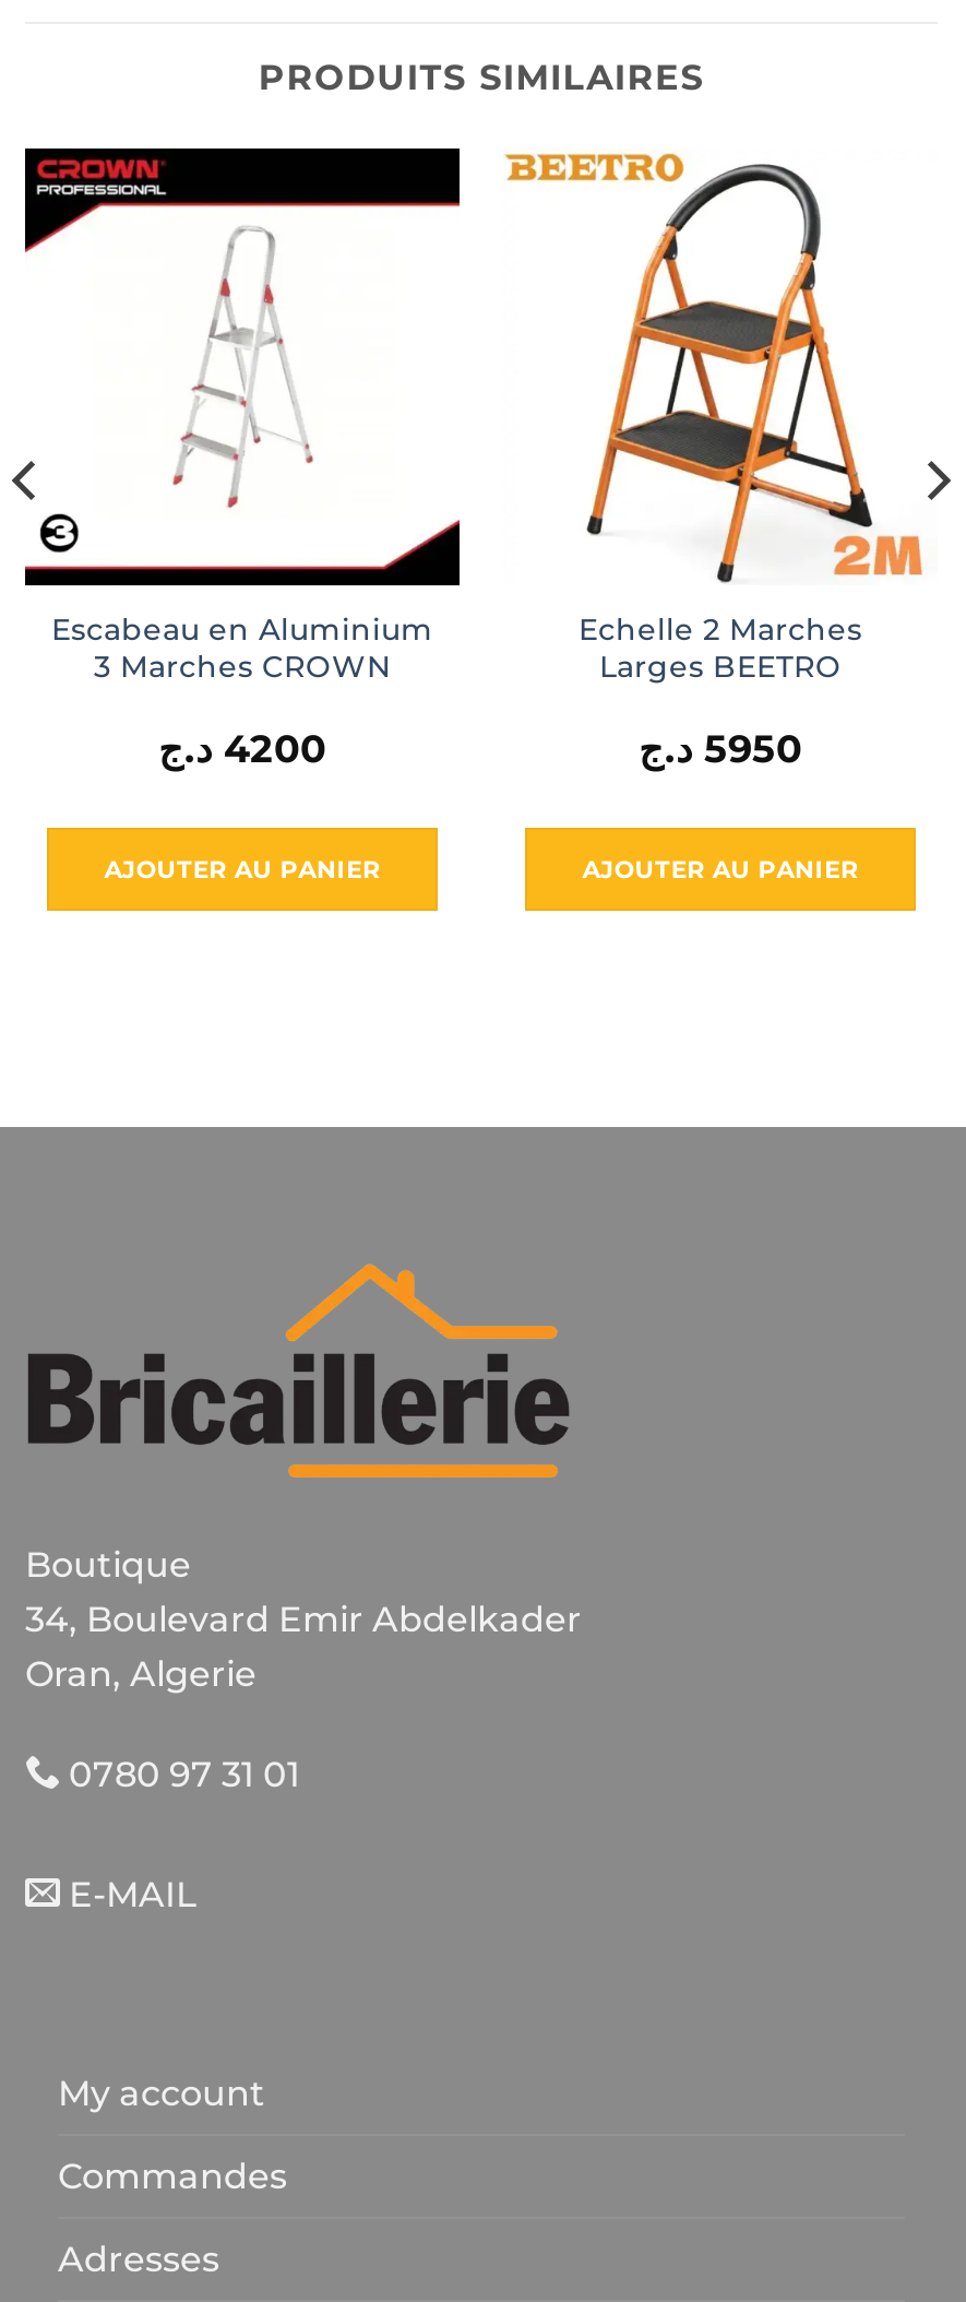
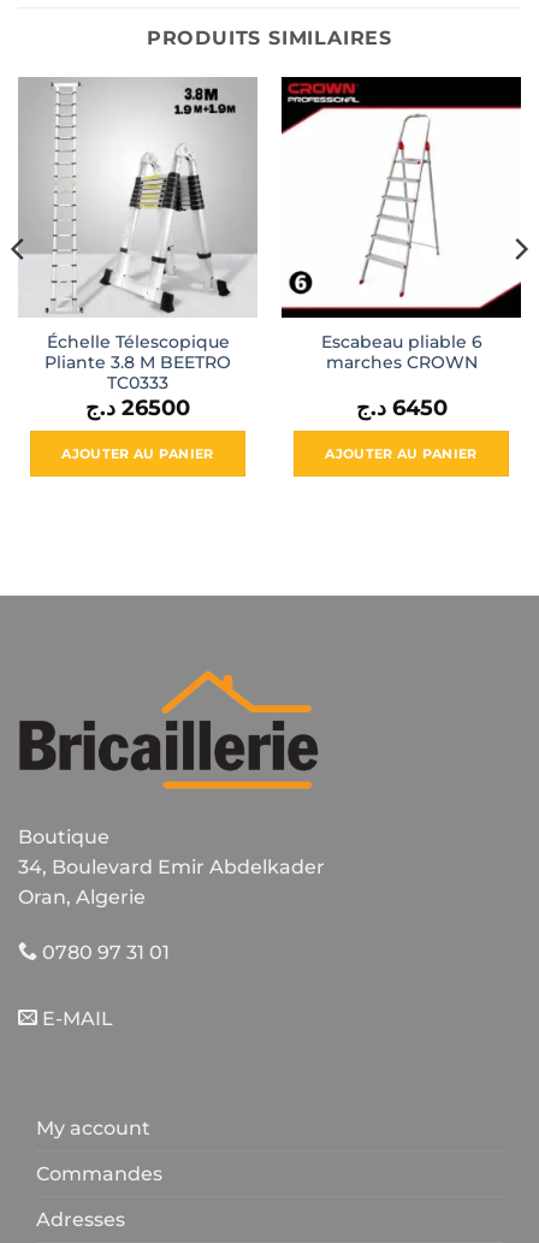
[10,146,462,771] [image] | Escabeau en Aluminium | 3 Marches CROWN | 4200 د.ج -> [11,77,257,420] [image] | Échelle Télescopique | Pliante 3.8 M BEETRO | TC0333 | 26500 د.ج
[503,151,953,683] [image] | Echelle 2 Marches | Larges BEETRO -> [280,76,528,372] [image] | Escabeau pliable 6 | marches CROWN
[639,726,802,771] 5950 د.ج -> [356,395,447,420] 6450 د.ج

